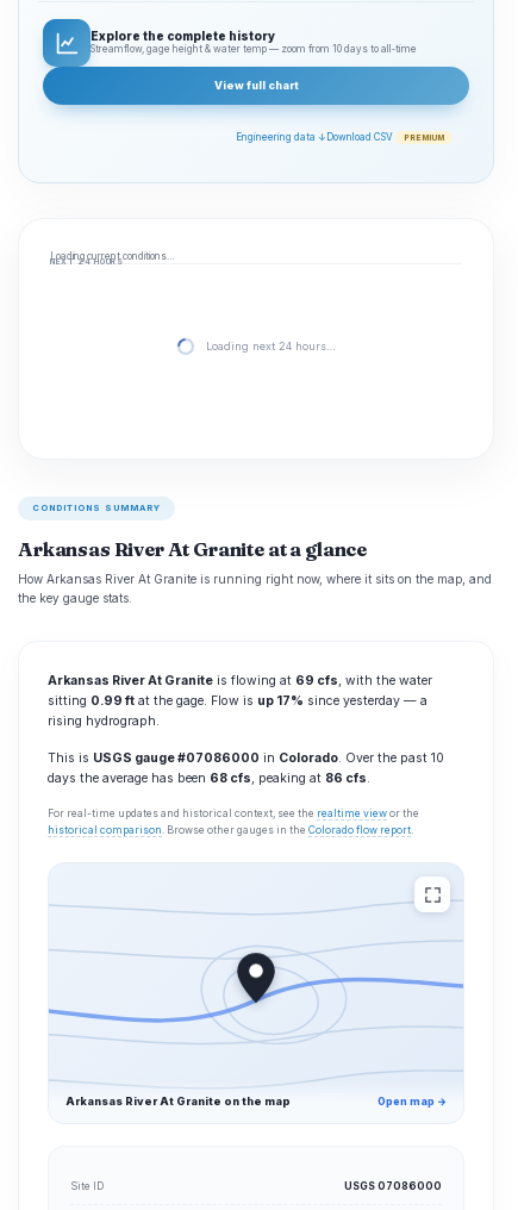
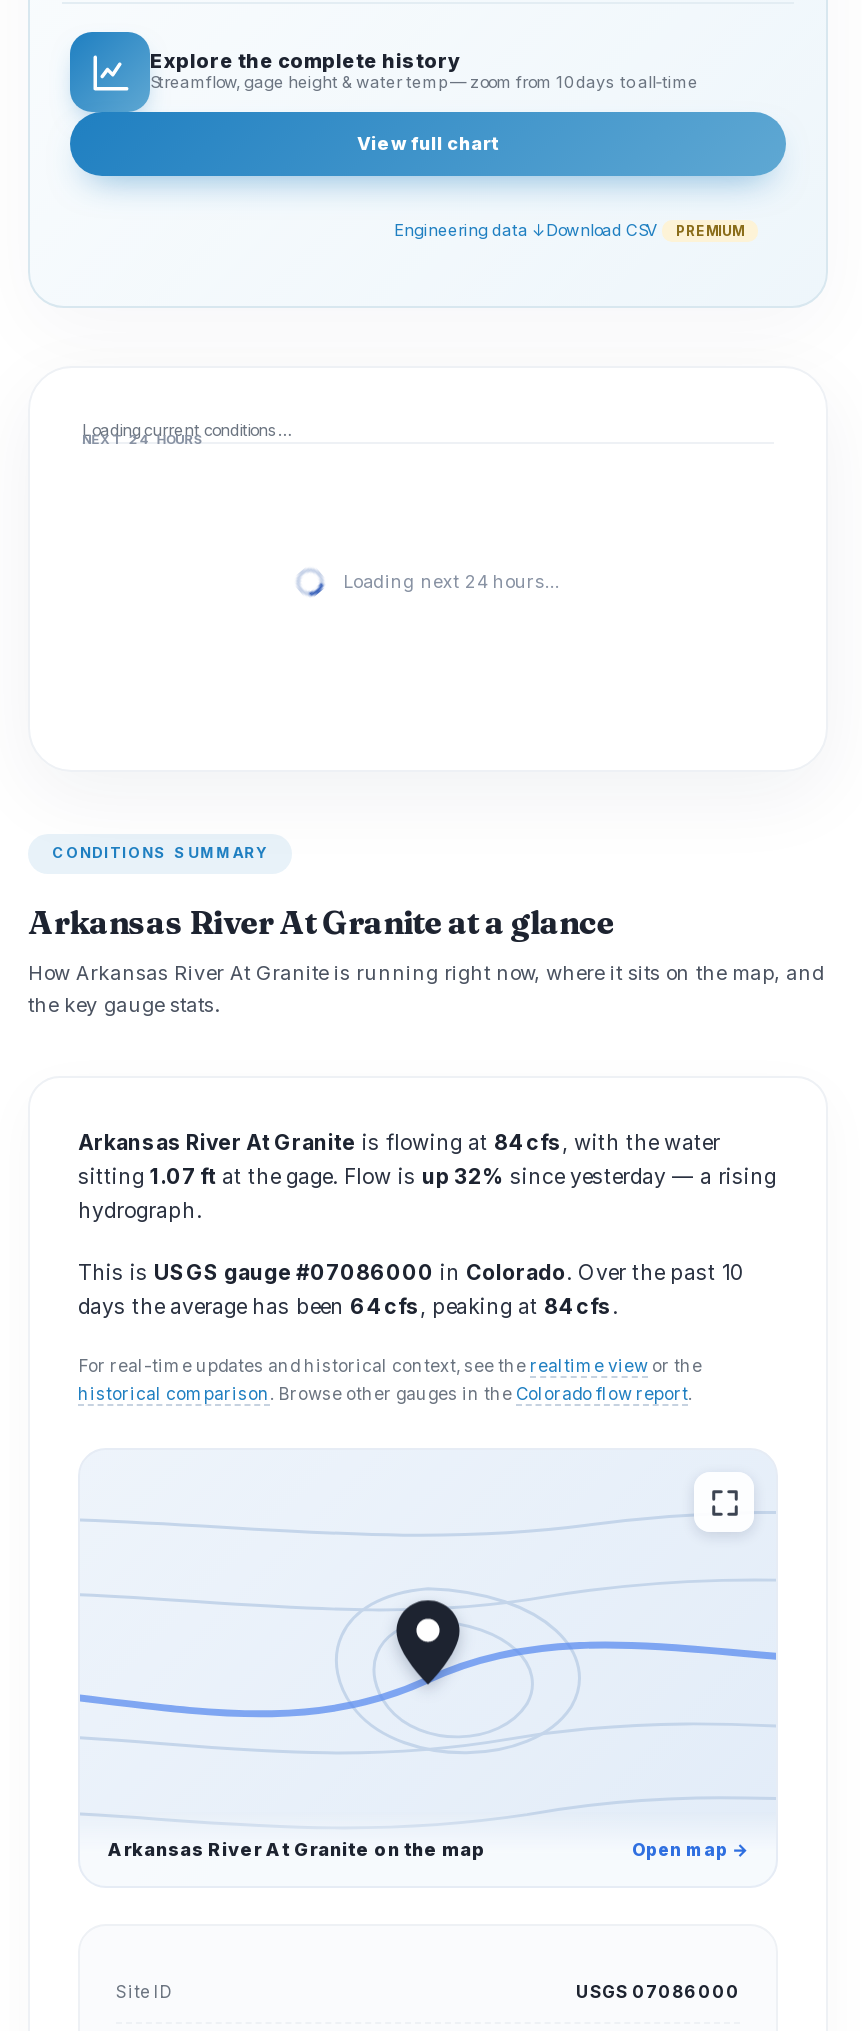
[48,673,432,729] Arkansas River At Granite is flowing at 69 cfs, with the water | sitting 0.99 ft at the gage. Flow is up 17% since yesterday — a | rising hydrograph. -> [78,1130,776,1224] Arkansas River At Granite is flowing at 84 cfs, with the water | sitting 1.07 ft at the gage. Flow is up 32% since yesterday — a rising | hydrograph.
[48,771,370,786] days the average has been 68 cfs, peaking at 86 cfs. -> [78,1294,618,1320] days the average has been 64 cfs, peaking at 84 cfs.

